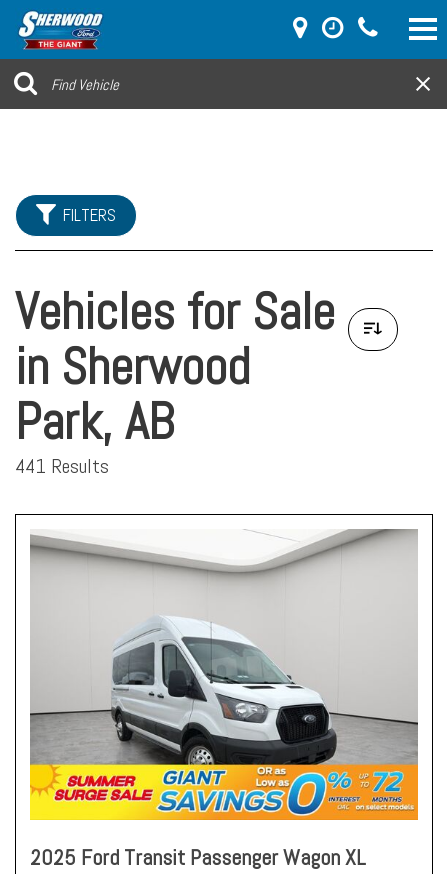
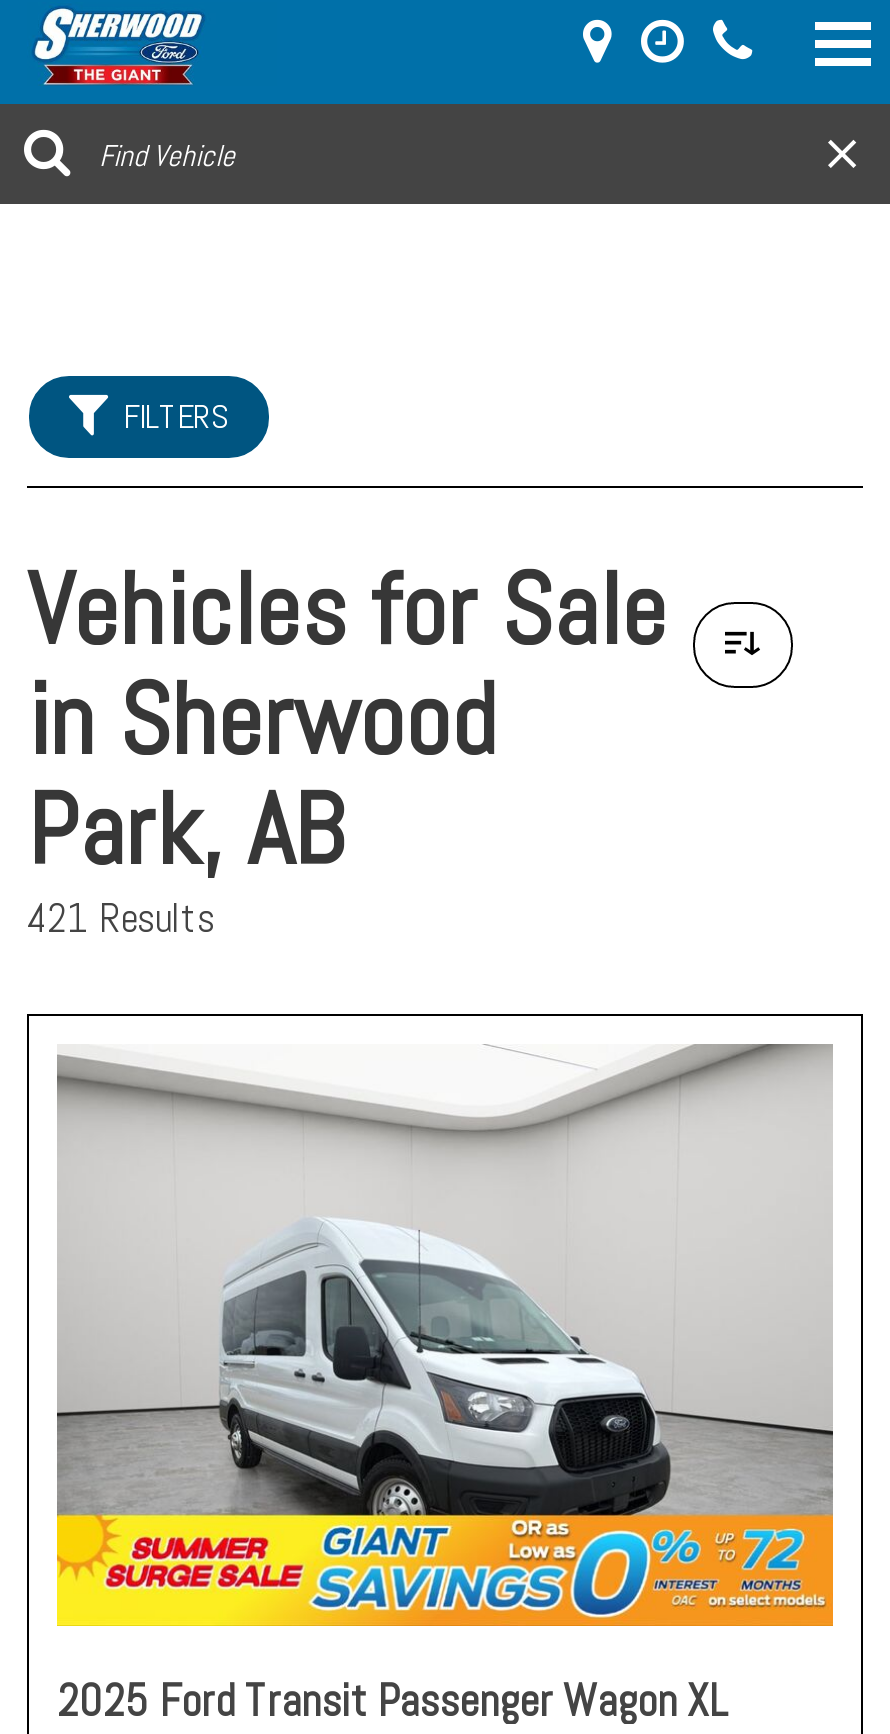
[15,453,109,479] 441 Results -> [27,892,215,944] 421 Results

